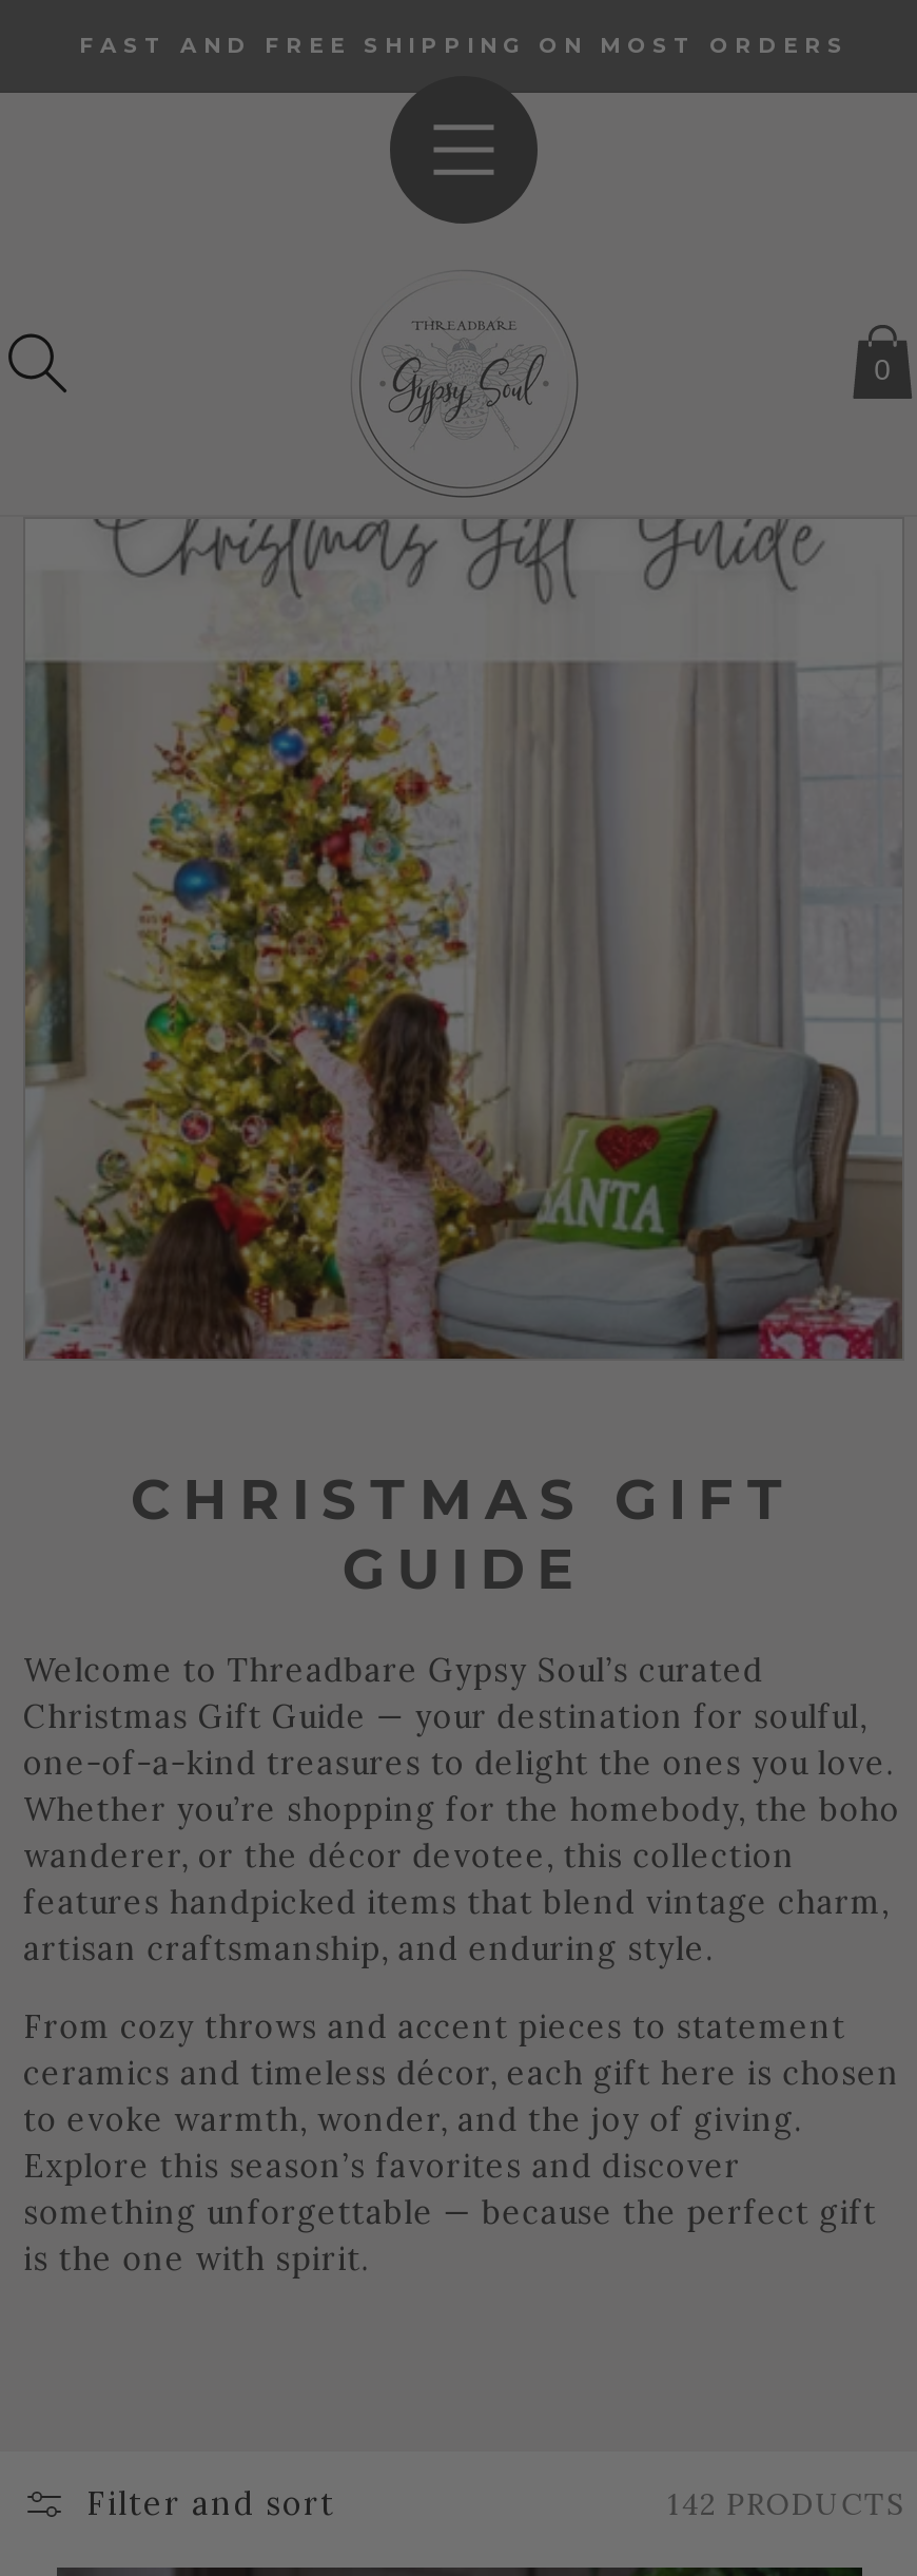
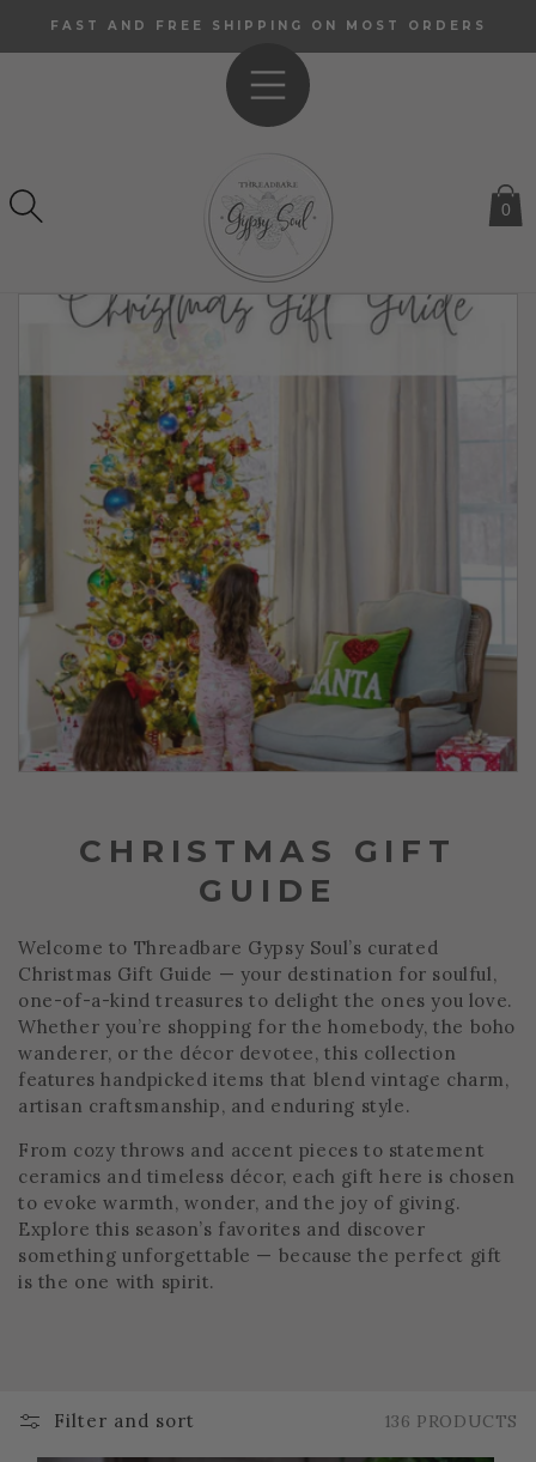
[668,2484,904,2522] 142 PRODUCTS -> [384,1410,518,1431] 136 PRODUCTS

